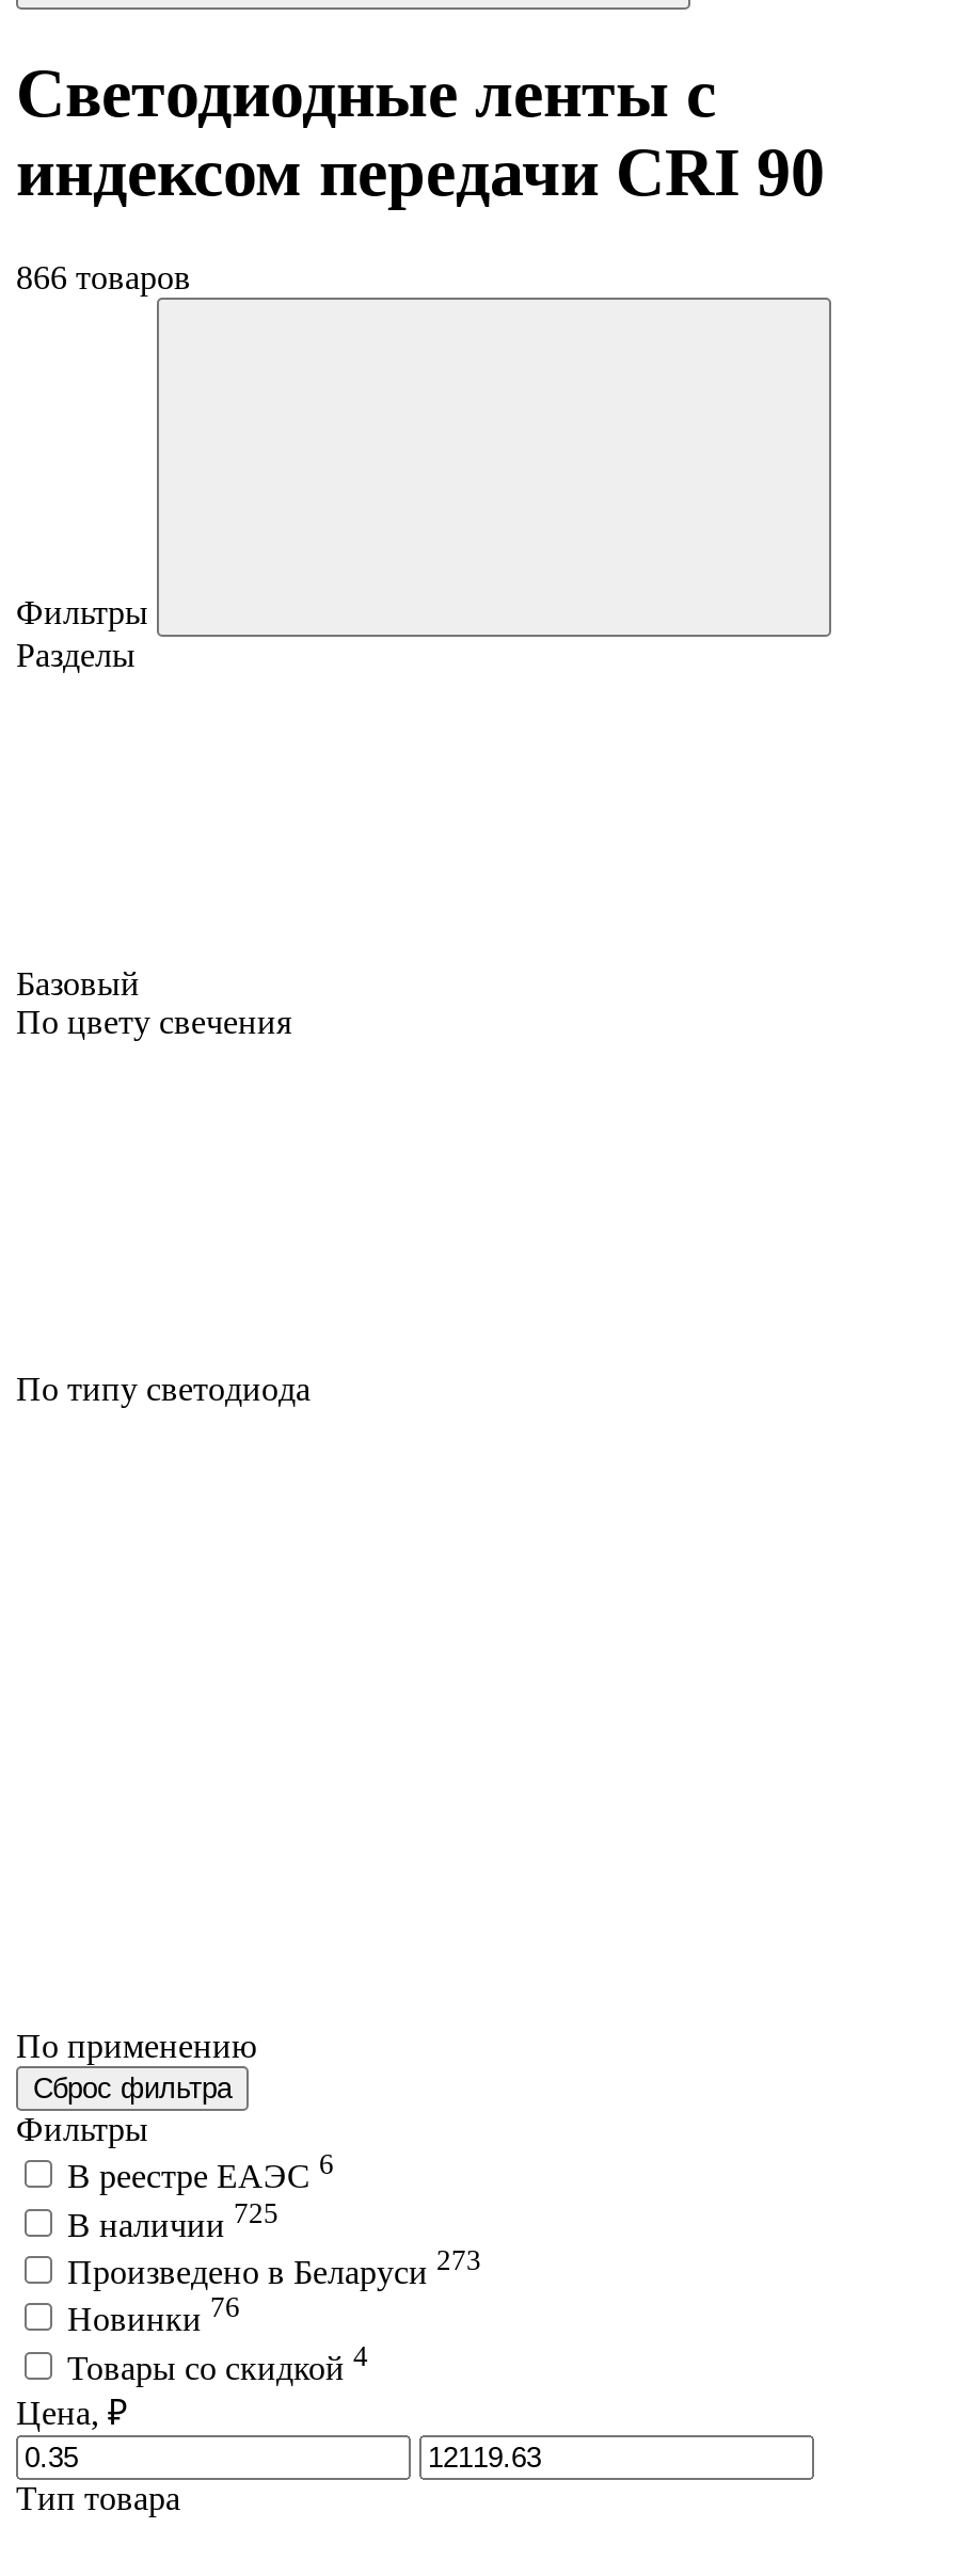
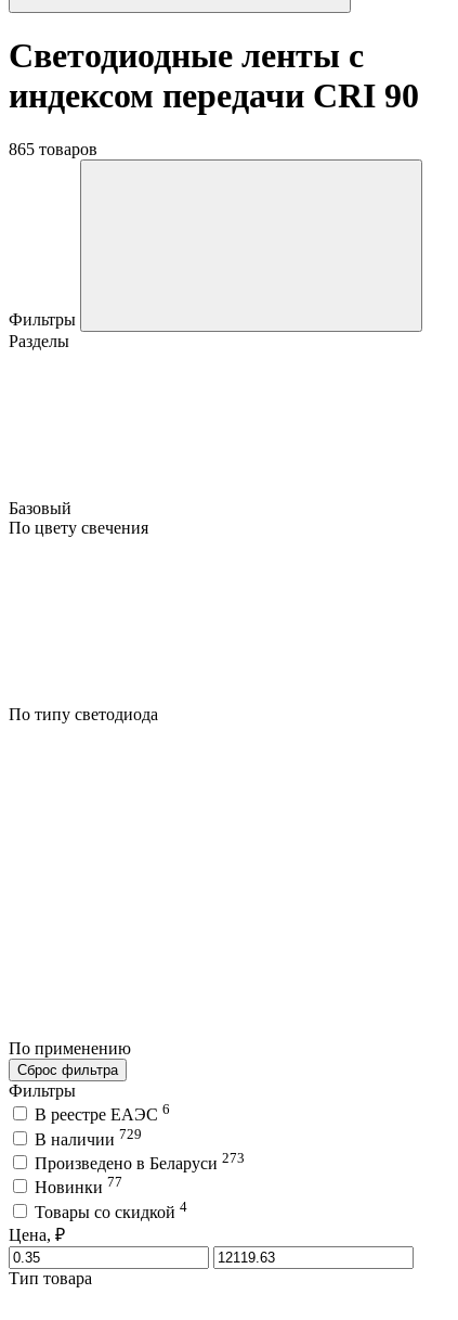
[16,259,191,295] 866 товаров -> [9,140,97,158] 865 товаров
[67,2197,278,2242] В наличии 725 -> [35,1125,142,1148] В наличии 729
[67,2292,240,2337] Новинки76 -> [35,1173,122,1197] Новинки77

